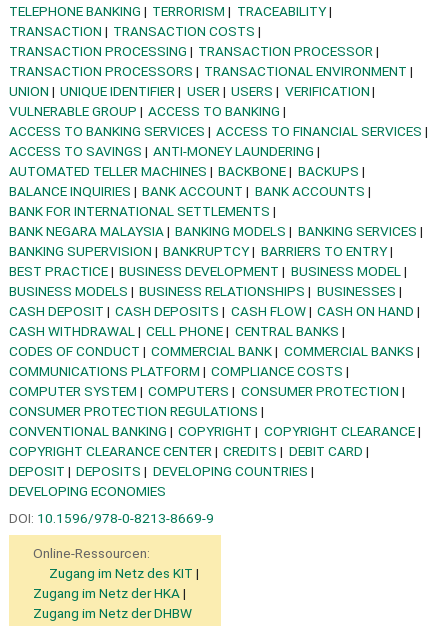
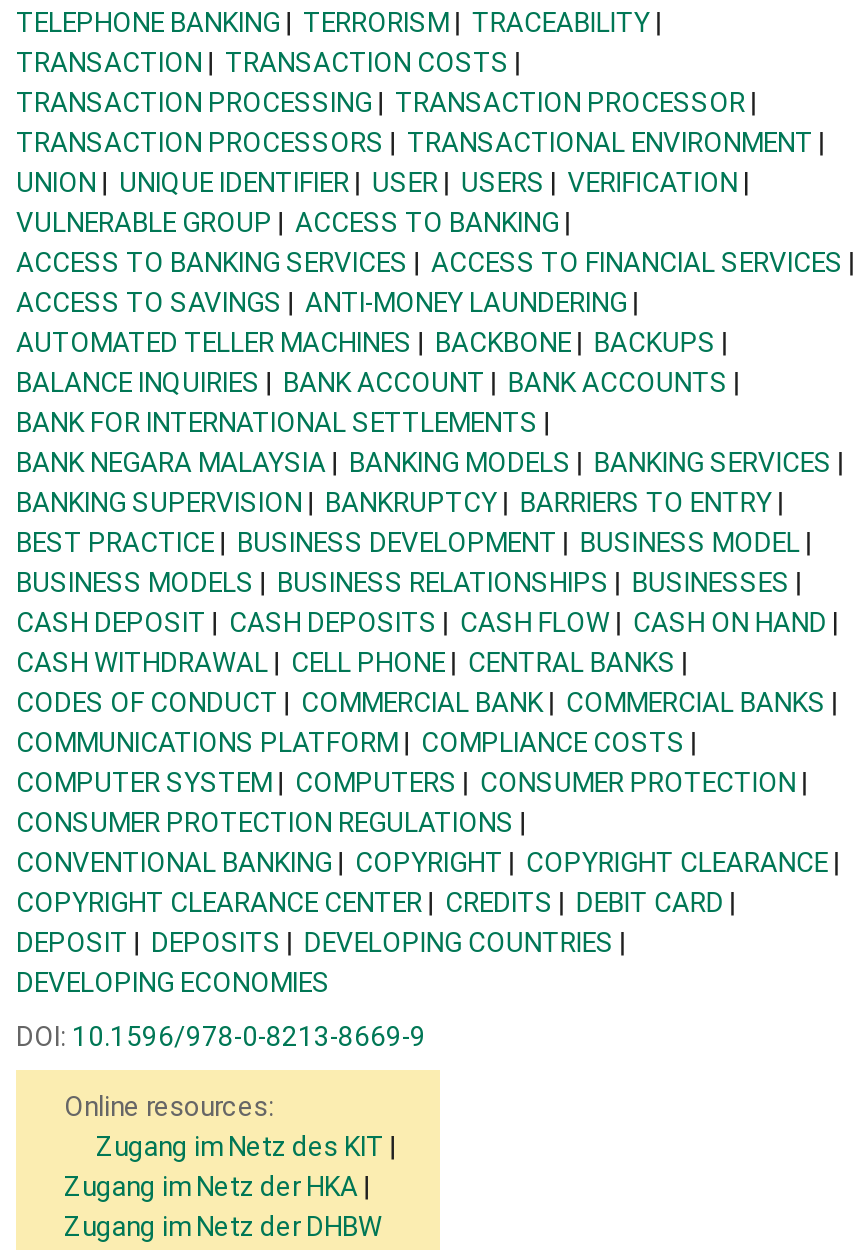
[33,544,150,560] Online-Ressourcen: -> [64,1089,274,1121] Online resources:

